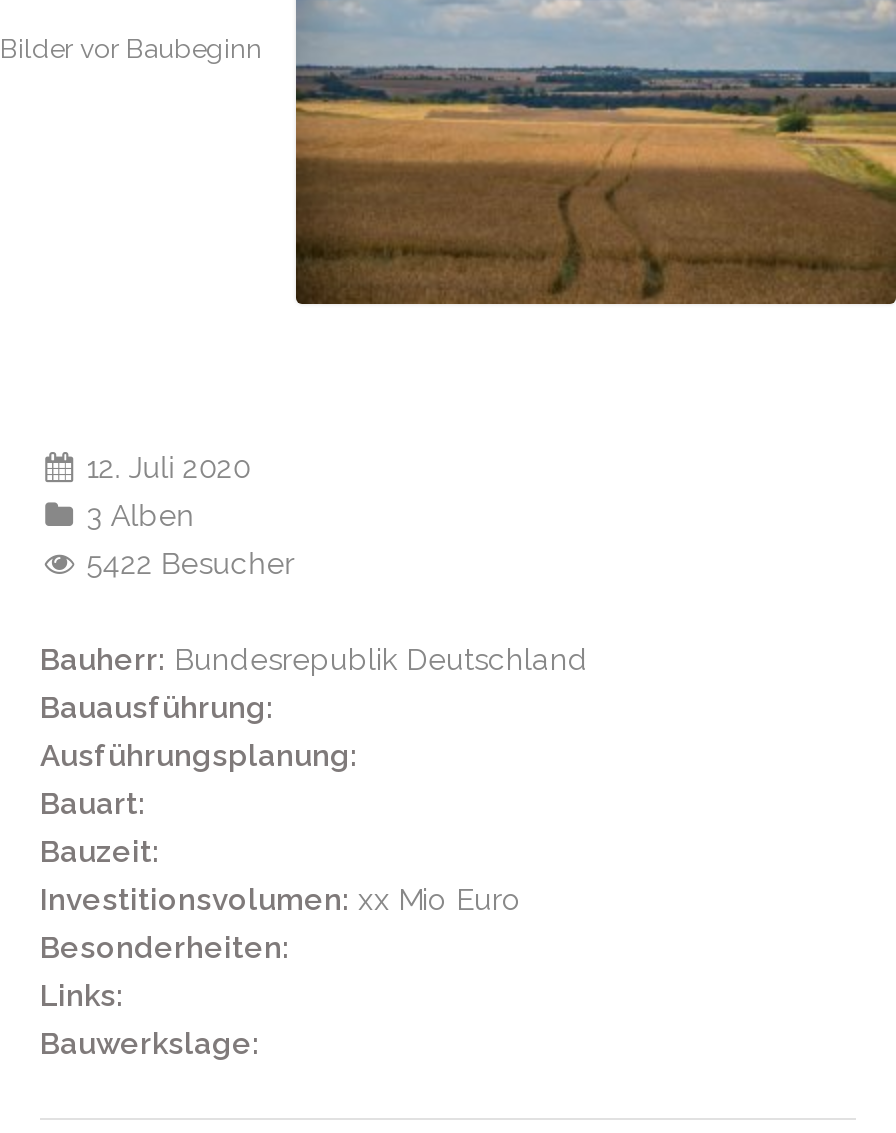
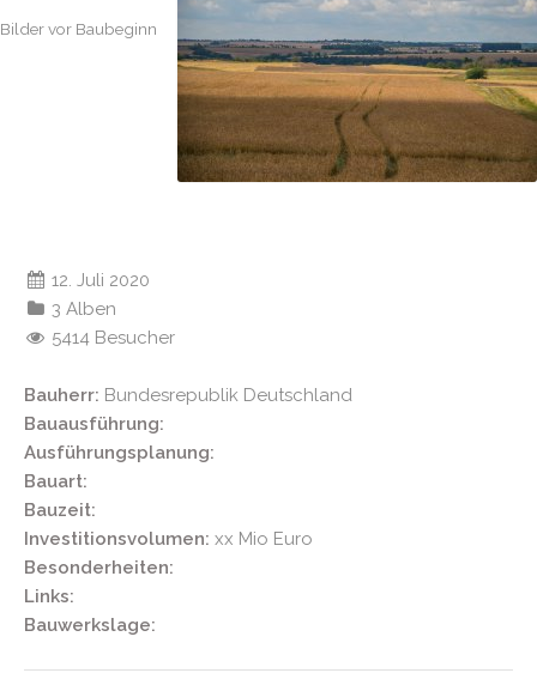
[79,546,295,582] 5422 Besucher -> [47,327,175,348] 5414 Besucher

